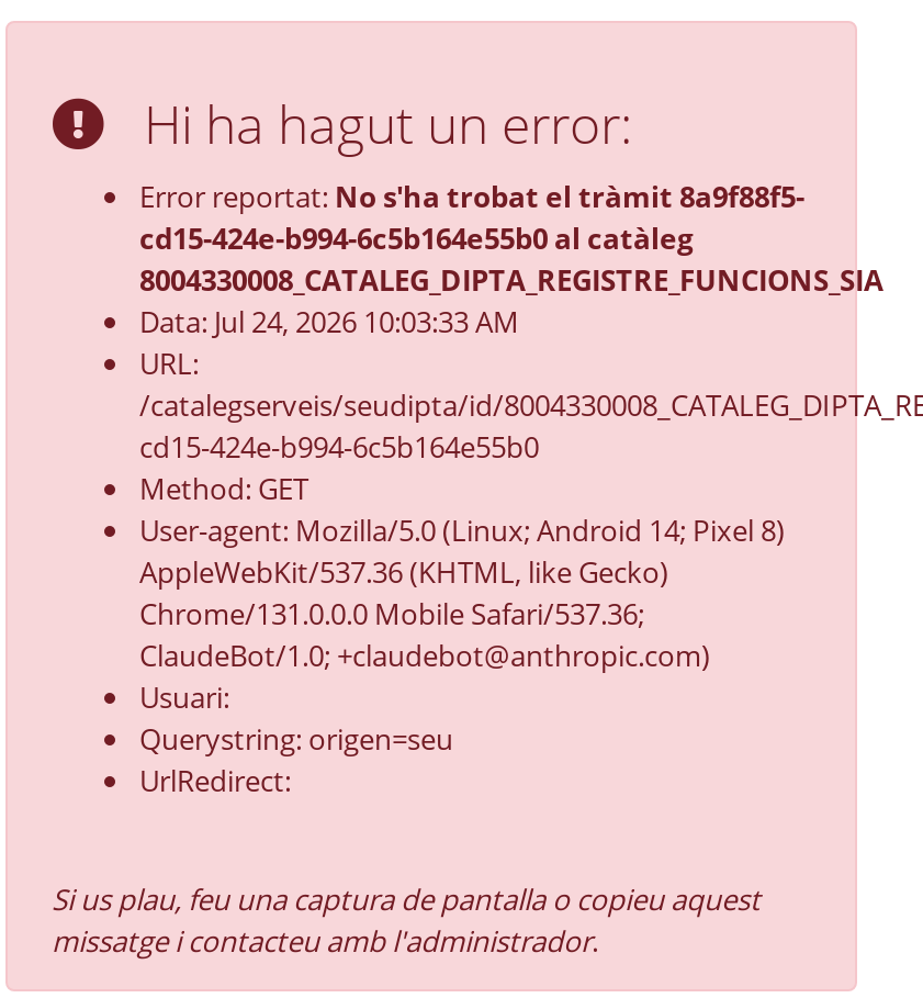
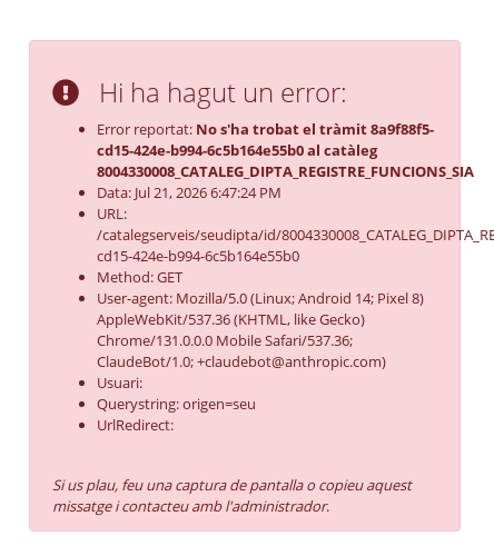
[139,302,519,341] Data: Jul 24, 2026 10:03:33 AM -> [97,182,281,202] Data: Jul 21, 2026 6:47:24 PM

